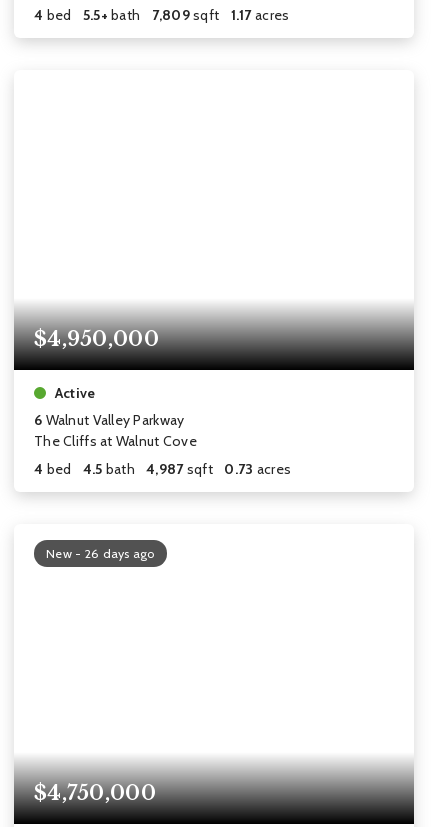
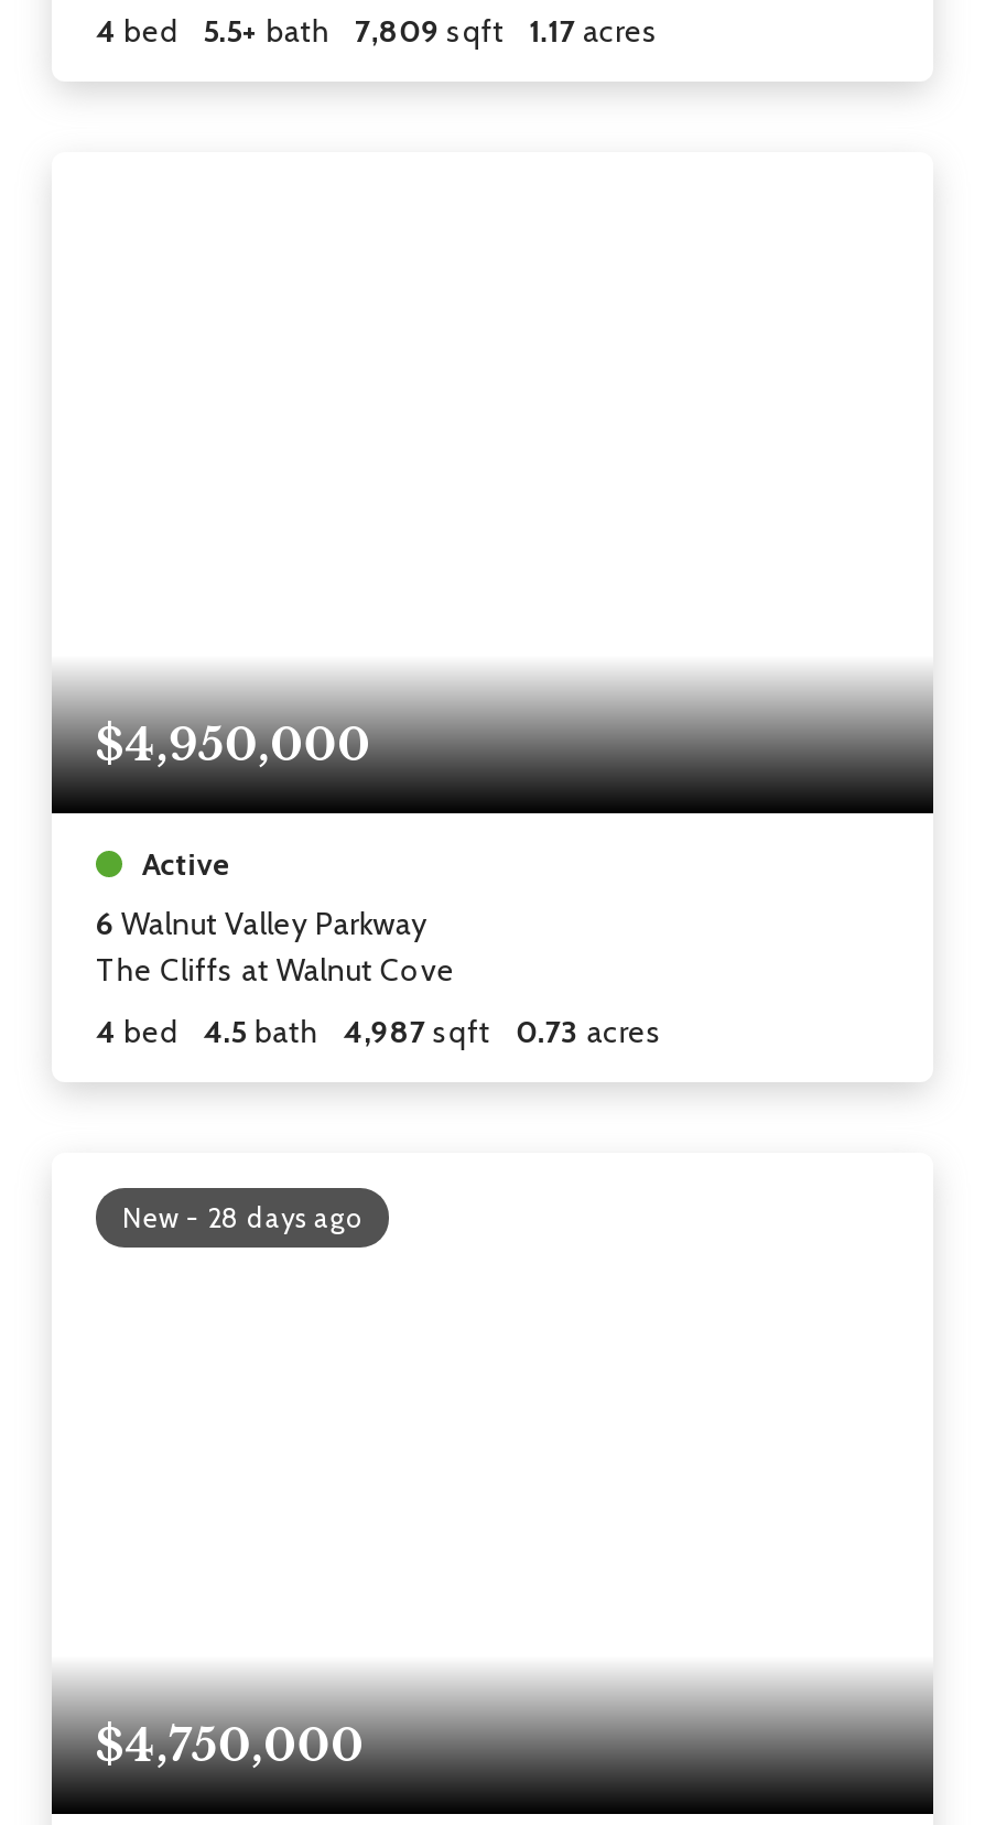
[46,546,155,561] New - 26 days ago -> [122,1200,362,1233] New - 28 days ago

